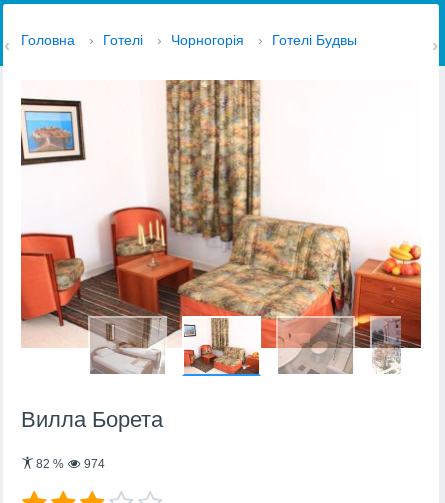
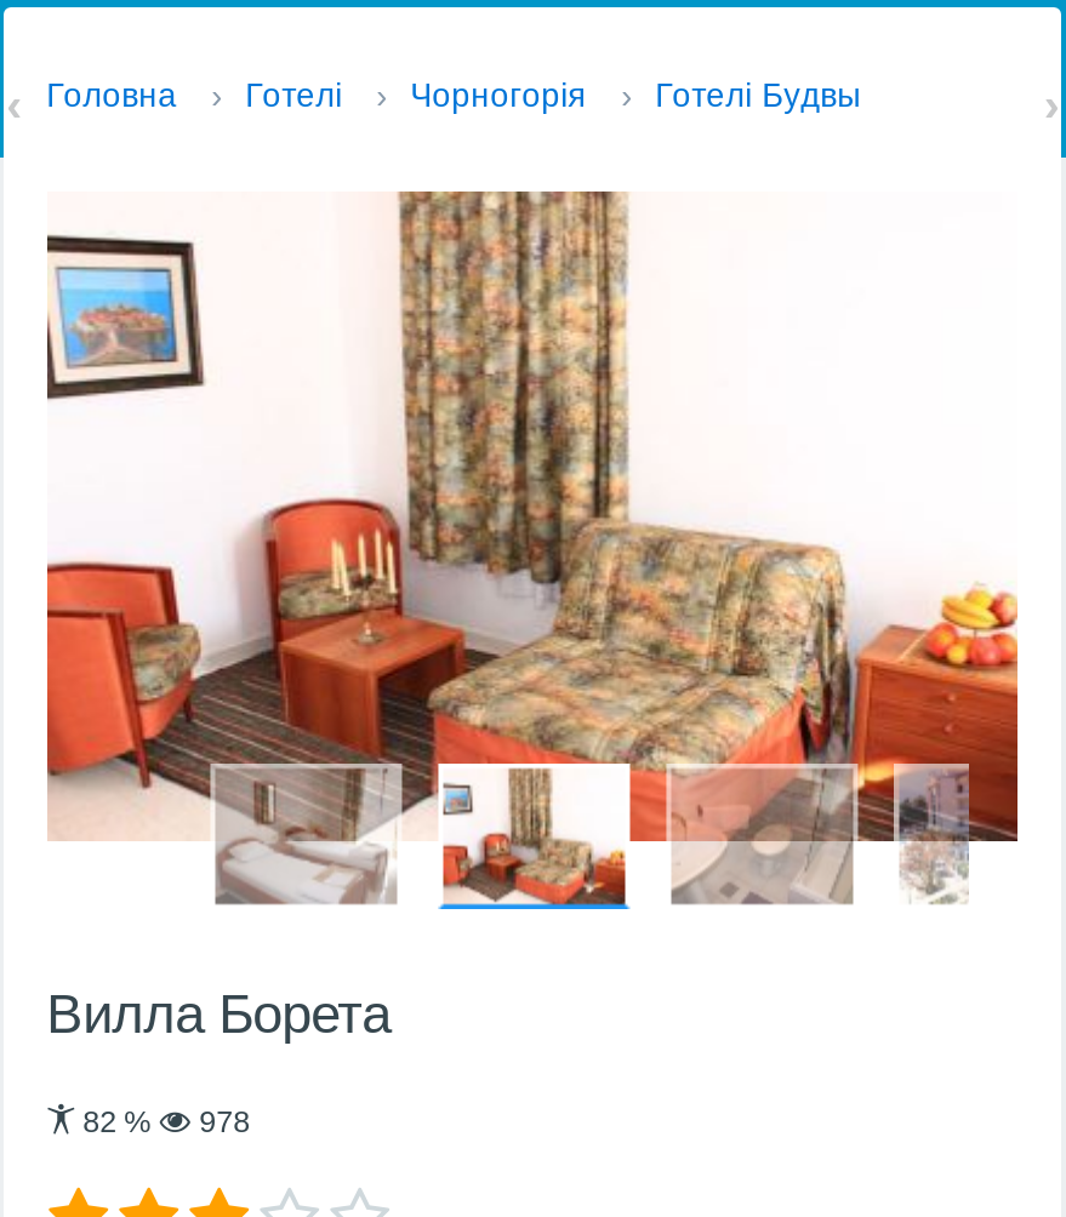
[36,457,105,471] 82% 974 -> [83,1105,250,1139] 82% 978

